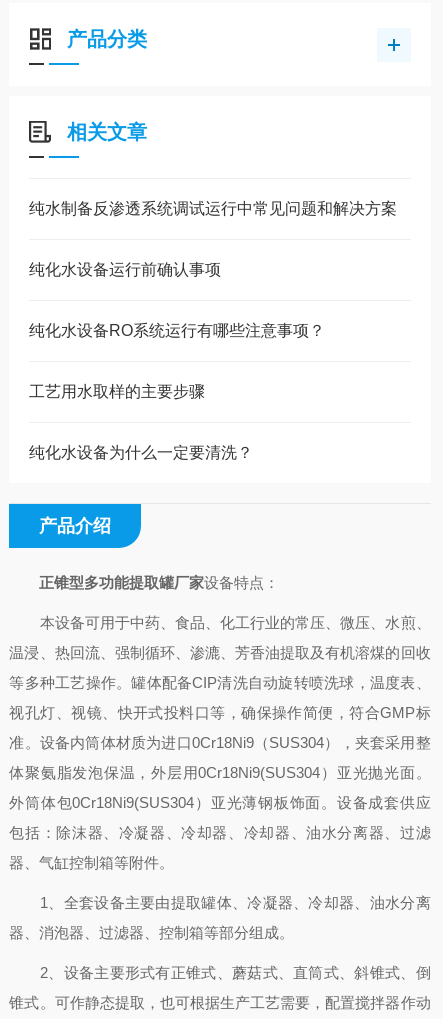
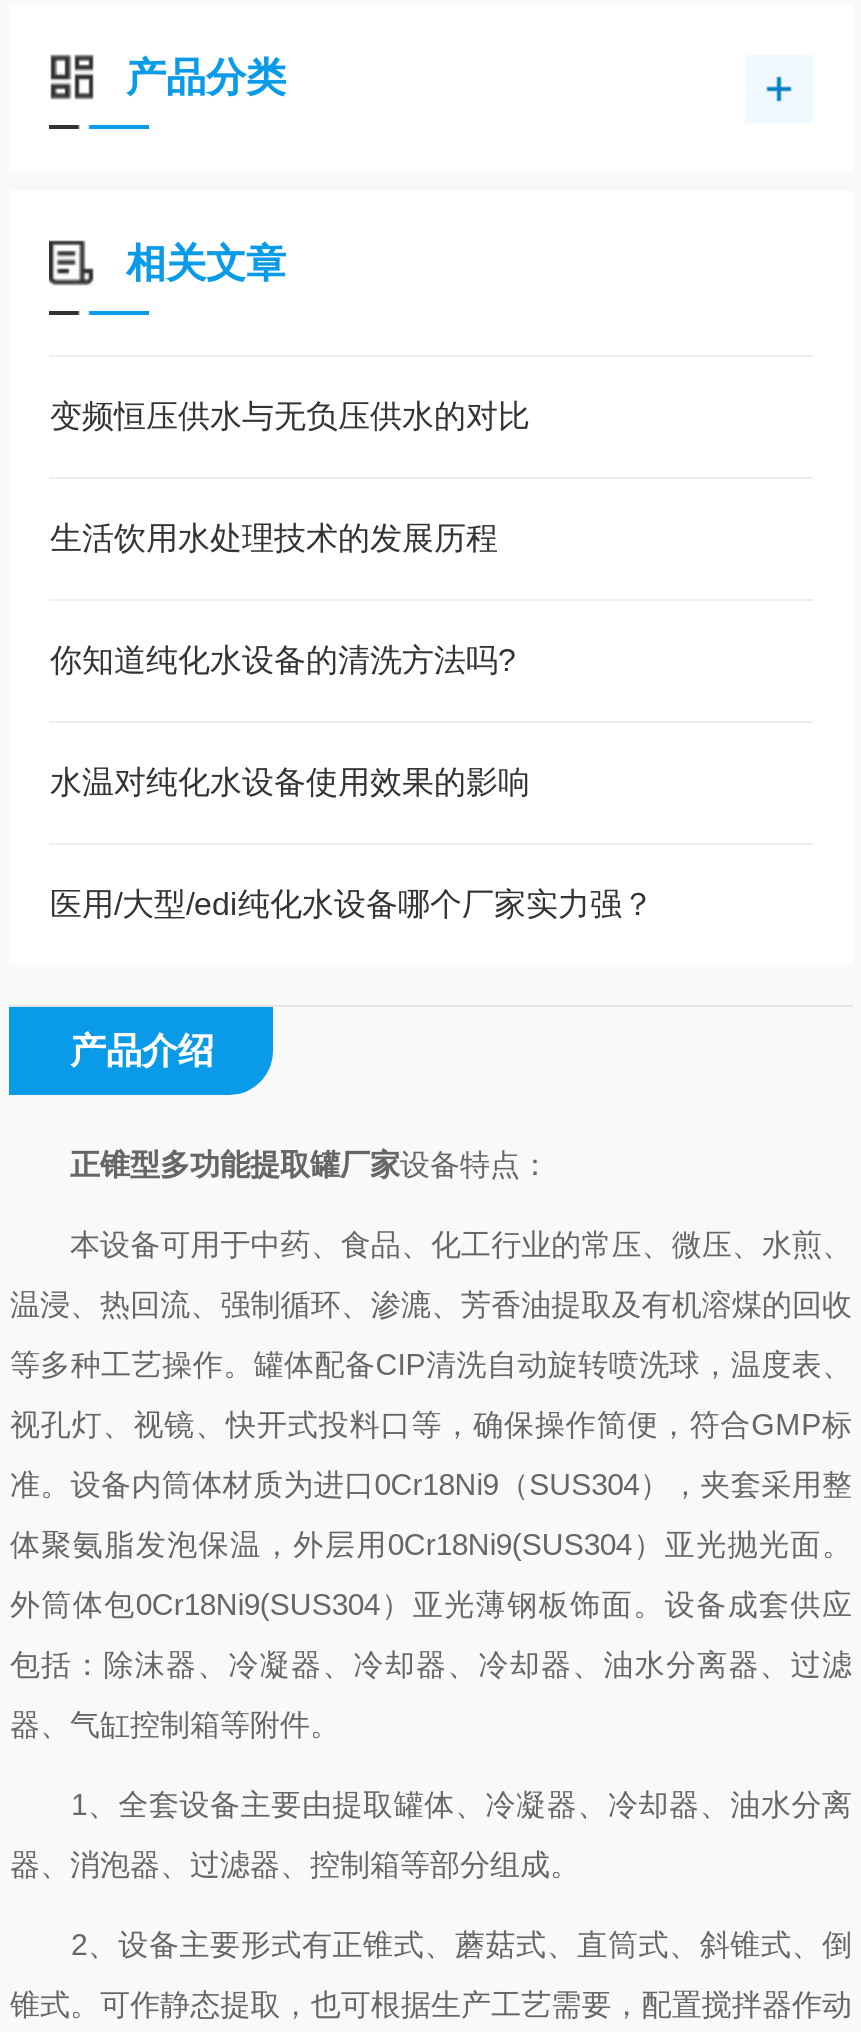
[29,200,397,217] 纯水制备反渗透系统调试运行中常见问题和解决方案 -> [50,399,530,433] 变频恒压供水与无负压供水的对比
[29,261,221,278] 纯化水设备运行前确认事项 -> [50,521,498,555] 生活饮用水处理技术的发展历程
[29,322,325,339] 纯化水设备RO系统运行有哪些注意事项？ -> [50,643,516,677] 你知道纯化水设备的清洗方法吗?
[29,383,205,400] 工艺用水取样的主要步骤 -> [50,765,530,799] 水温对纯化水设备使用效果的影响
[29,444,253,461] 纯化水设备为什么一定要清洗？ -> [50,887,654,921] 医用/大型/edi纯化水设备哪个厂家实力强？

